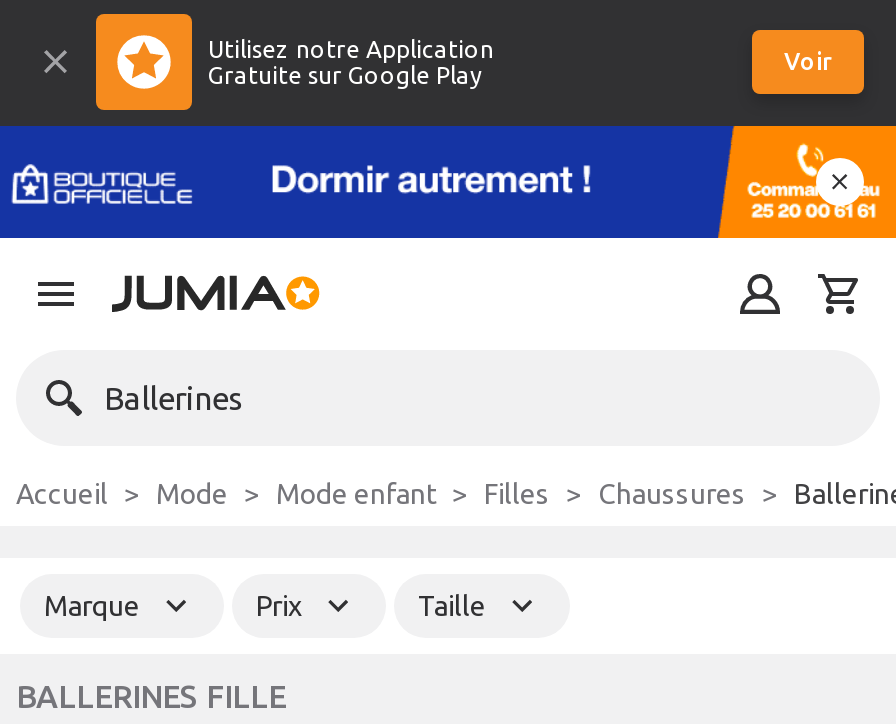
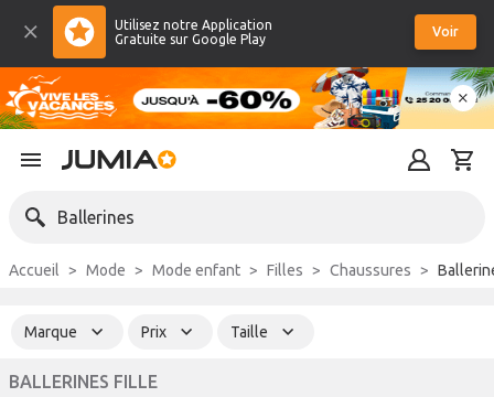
[6,124,890,240] [image] -> [3,66,491,130] [image]

